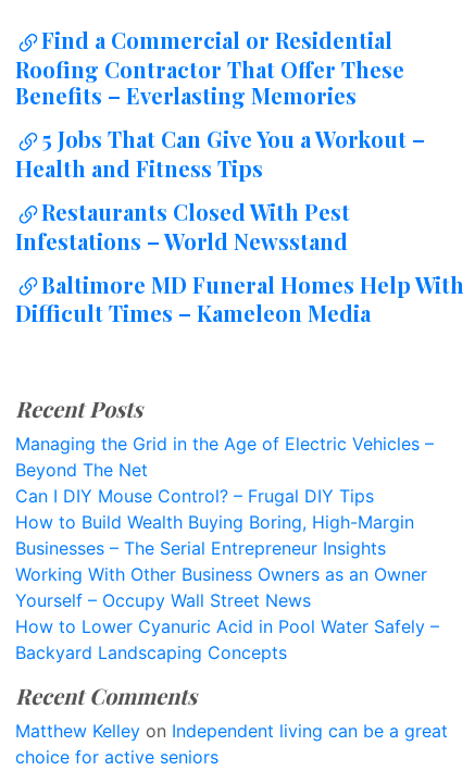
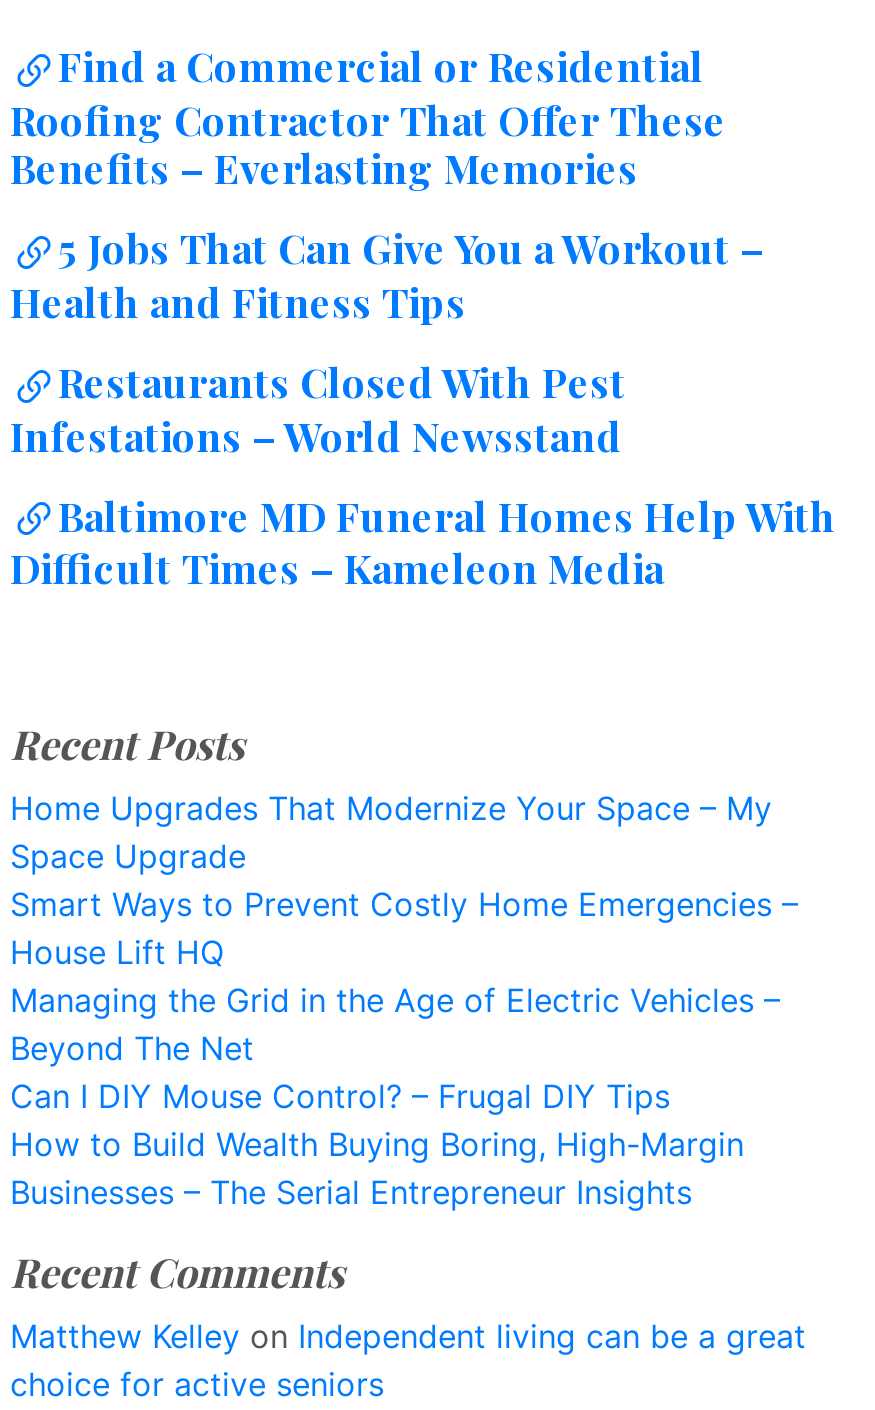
none -> [10,789,798,973] Home Upgrades That Modernize Your Space – My | Space Upgrade | Smart Ways to Prevent Costly Home Emergencies – | House Lift HQ
moved [15,433,434,559] -> [10,981,780,1213]: Managing the Grid in the Age of Electric Vehicles – | Beyond The Net | Can I DIY Mouse Control? – Frugal DIY Tips | How to Build Wealth Buying Boring, High-Margin | Businesses – The Serial Entrepreneur Insights
[15,564,439,664] Working With Other Business Owners as an Owner | Yourself – Occupy Wall Street News | How to Lower Cyanuric Acid in Pool Water Safely – | Backyard Landscaping Concepts -> none

